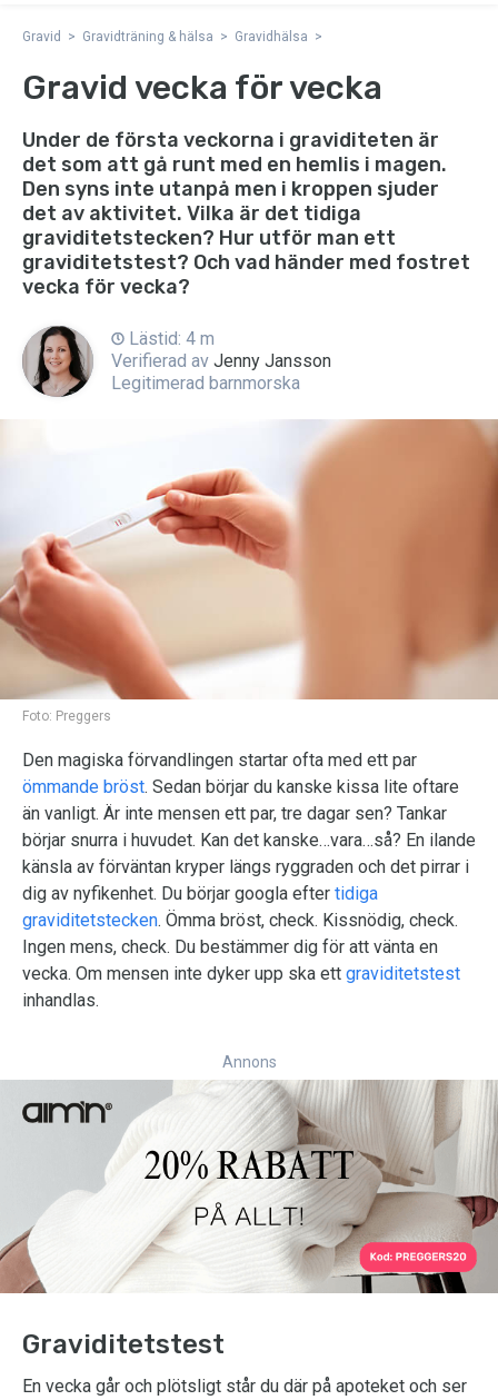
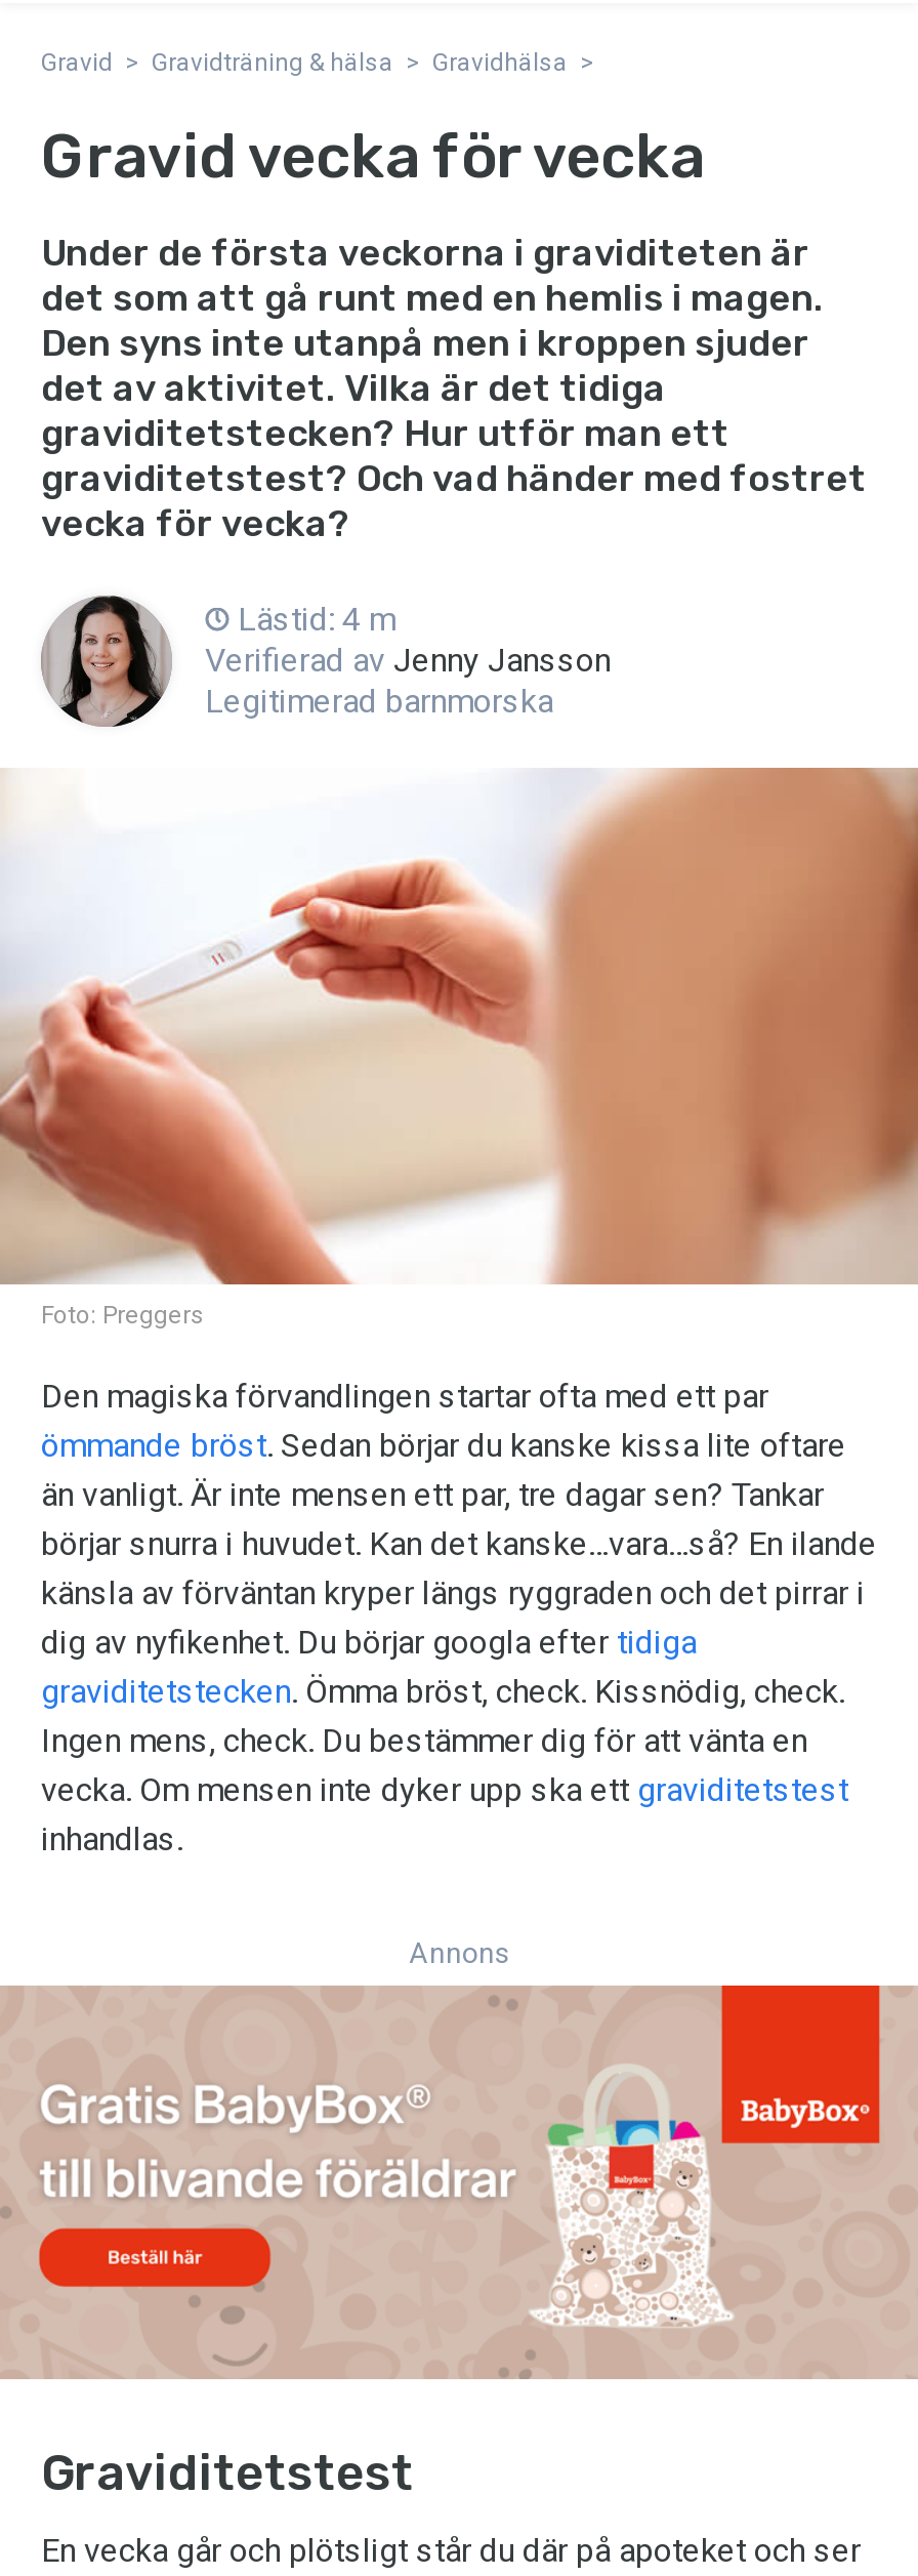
[3,1079,495,1294] [image] -> [6,1984,912,2379] [image]

